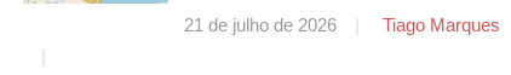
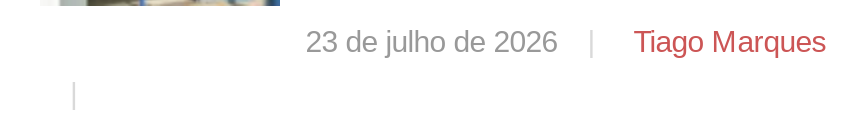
[184,14,336,35] 21 de julho de 2026 -> [306,23,558,57] 23 de julho de 2026

